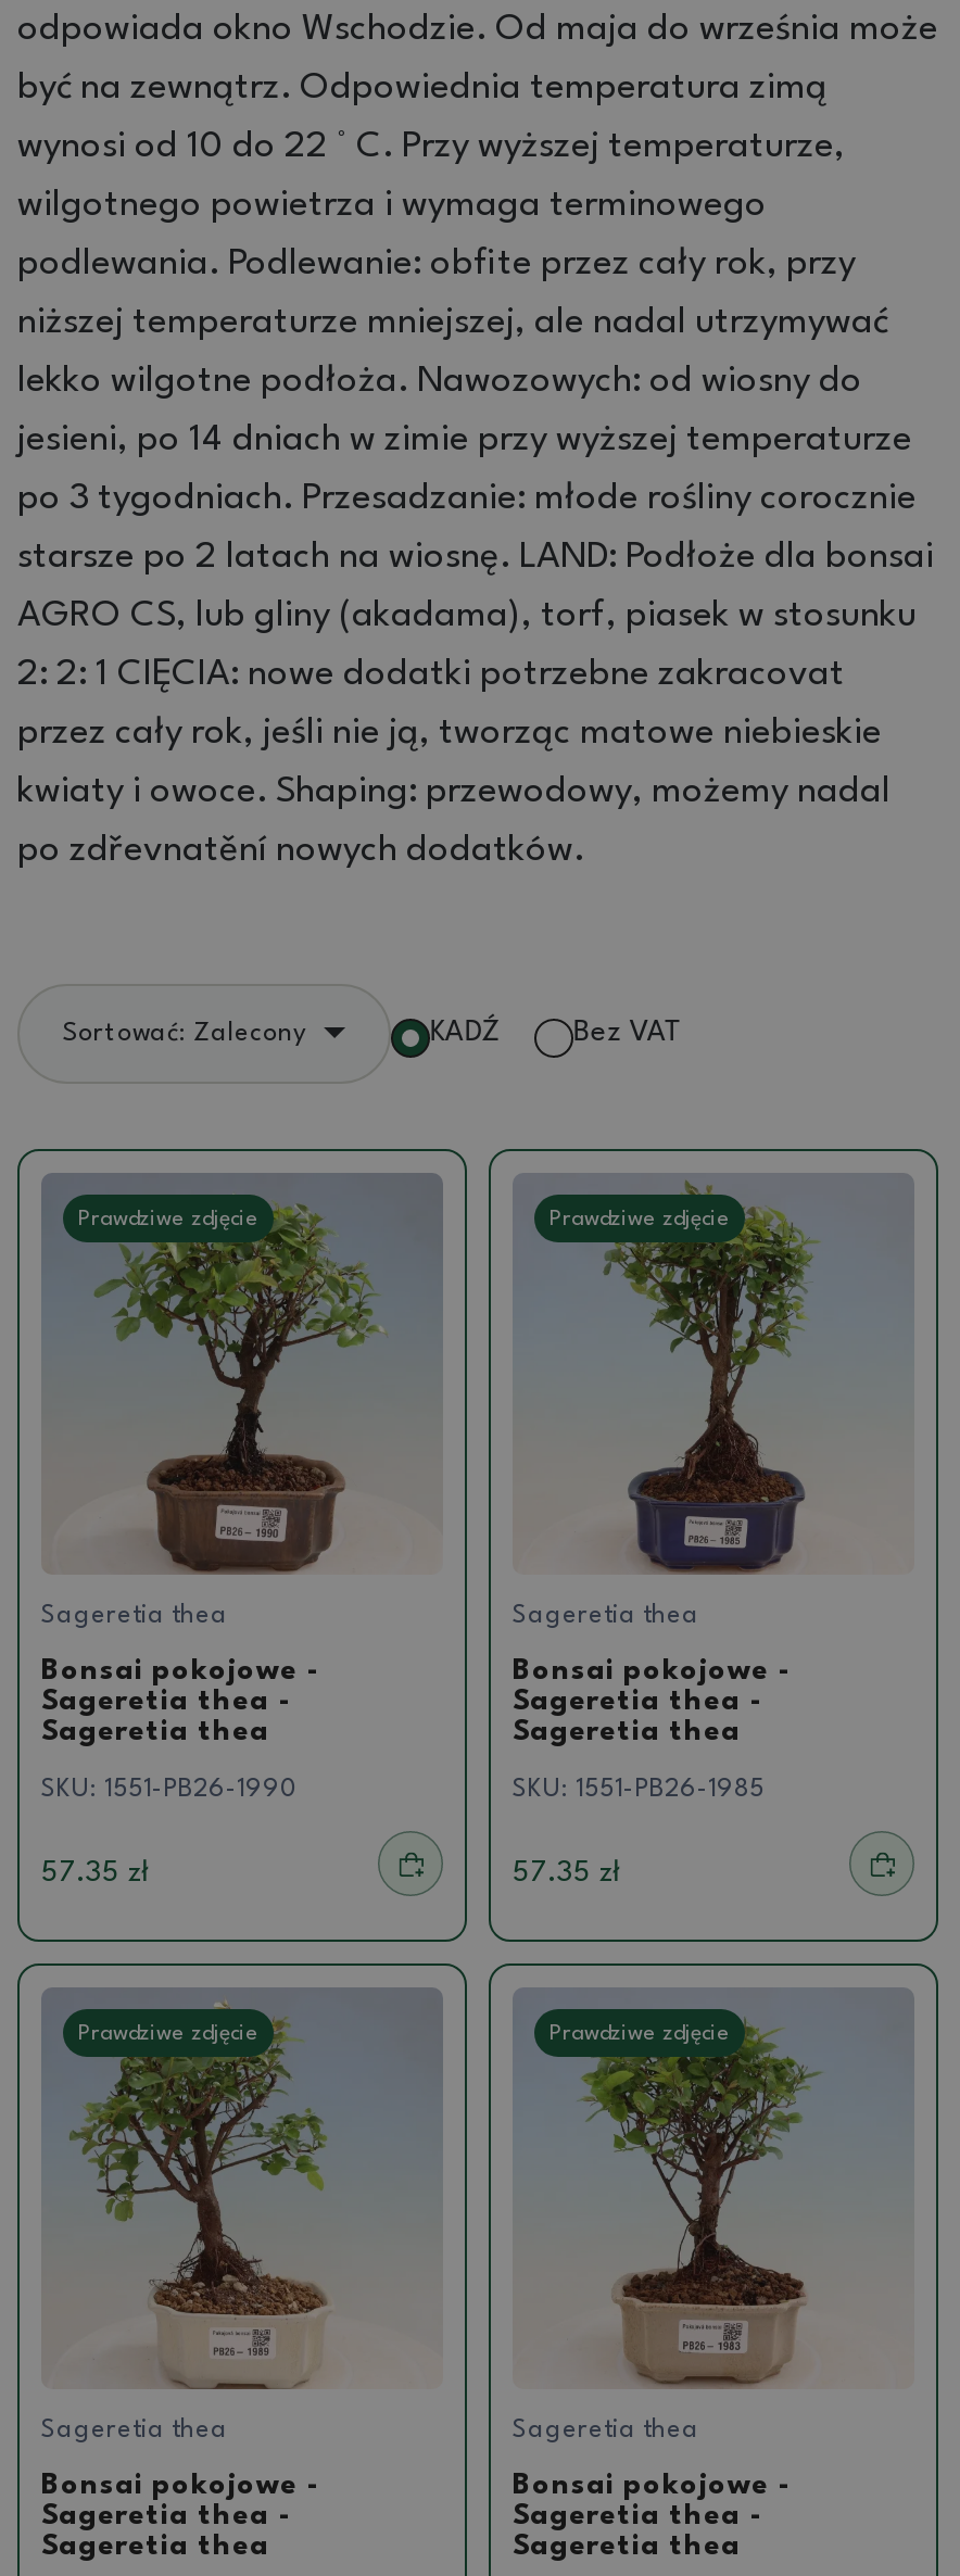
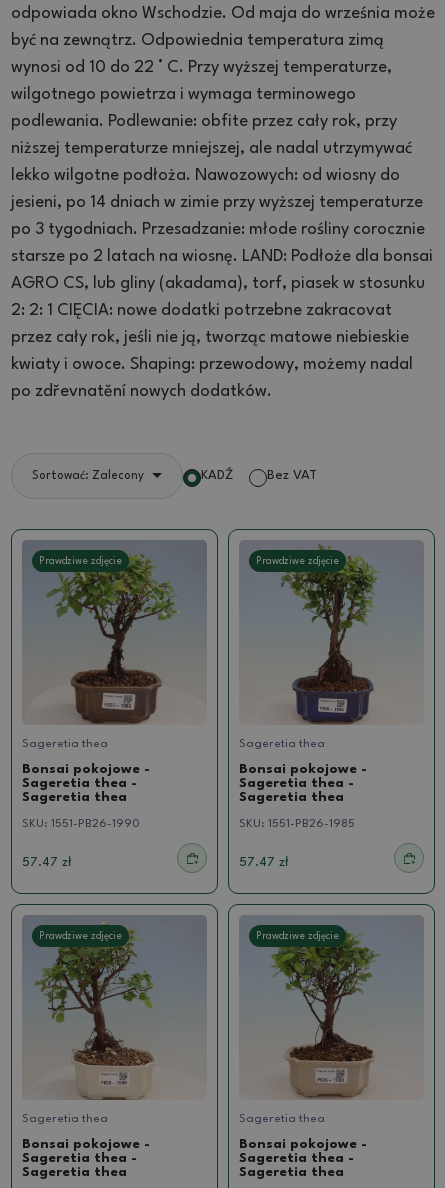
[41,1860,150,1888] 57.35 zł -> [22,856,72,869] 57.47 zł
[513,1860,621,1888] 57.35 zł -> [239,856,289,869] 57.47 zł

